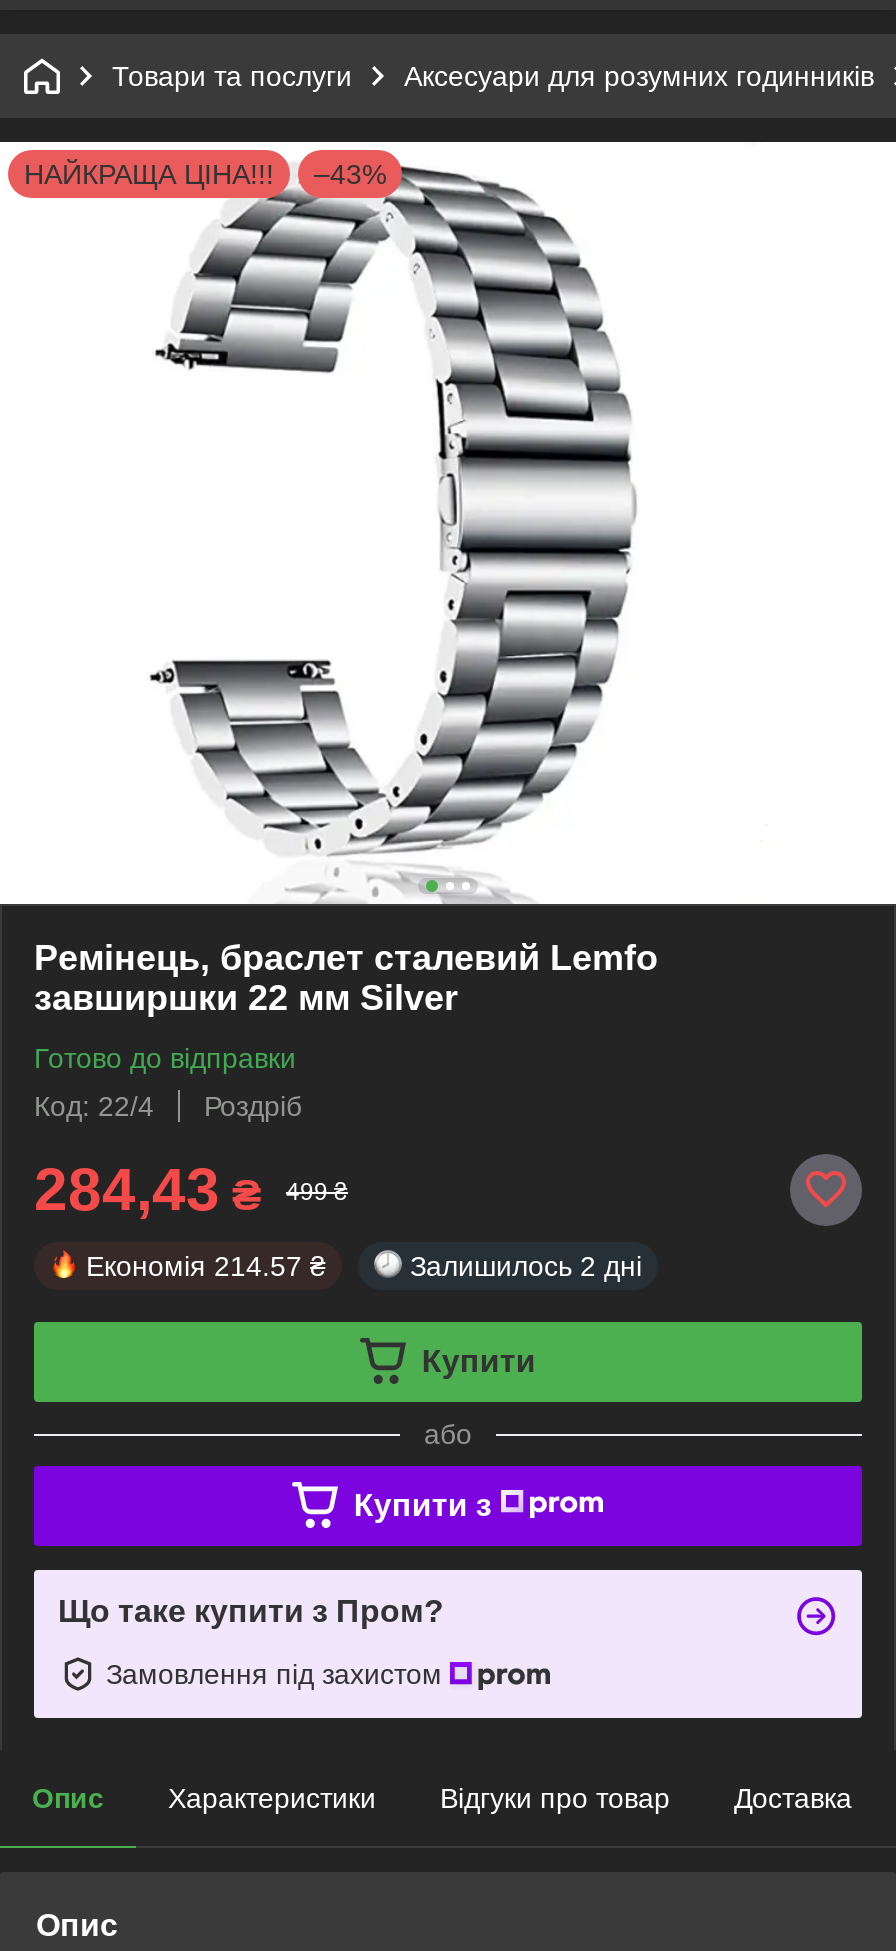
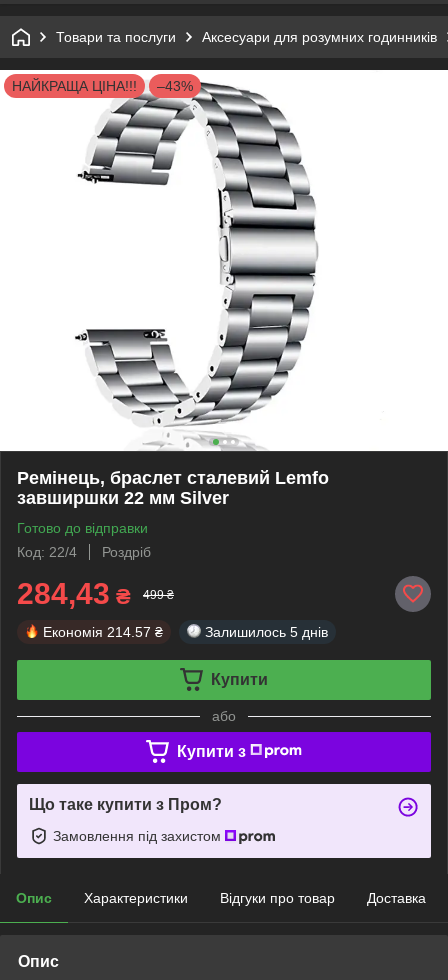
[410,1250,642,1282] Залишилось 2 дні -> [205,624,328,640] Залишилось 5 днів

